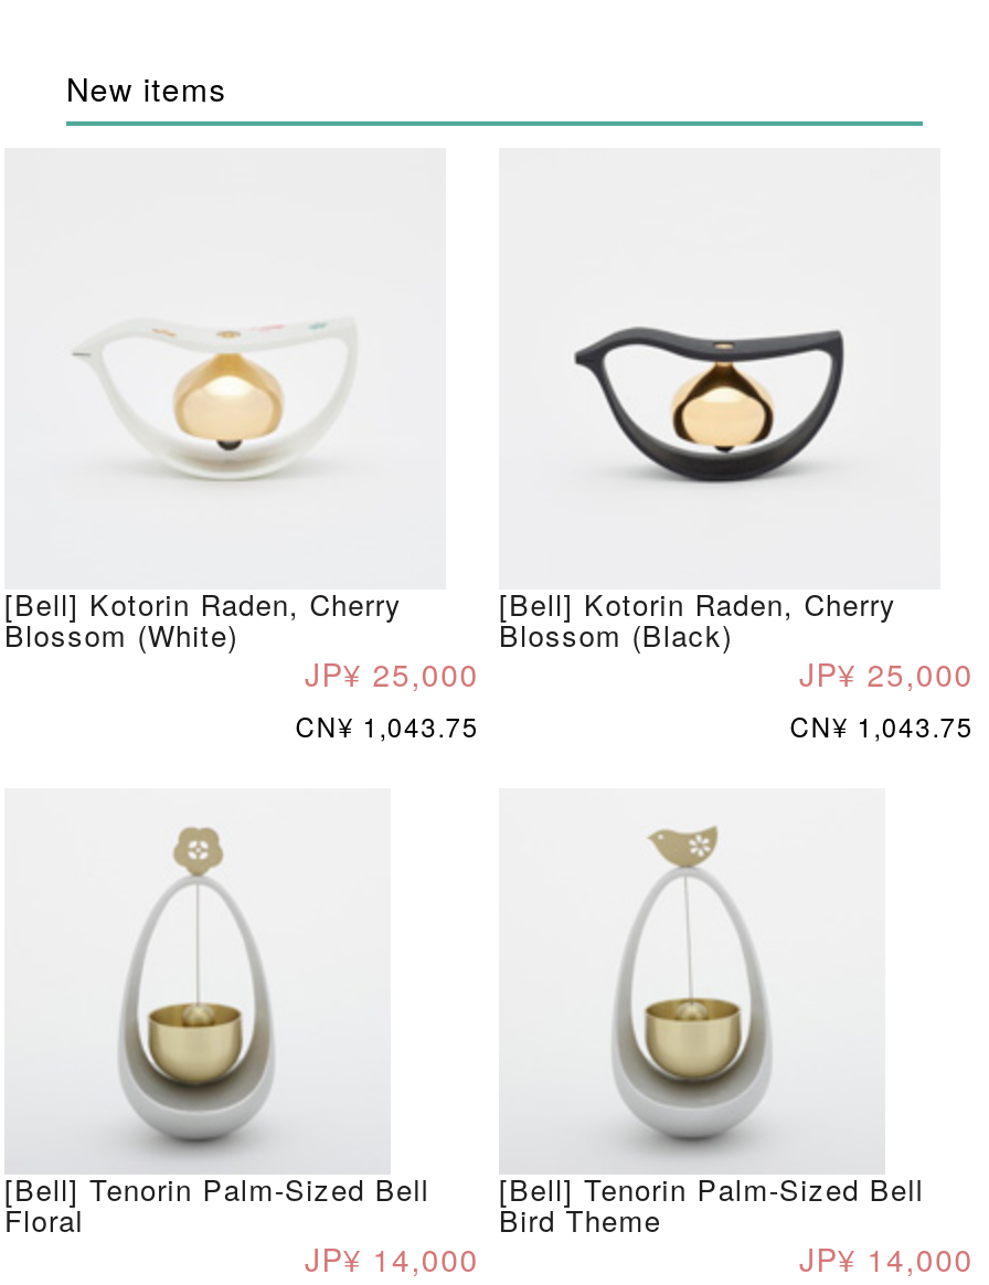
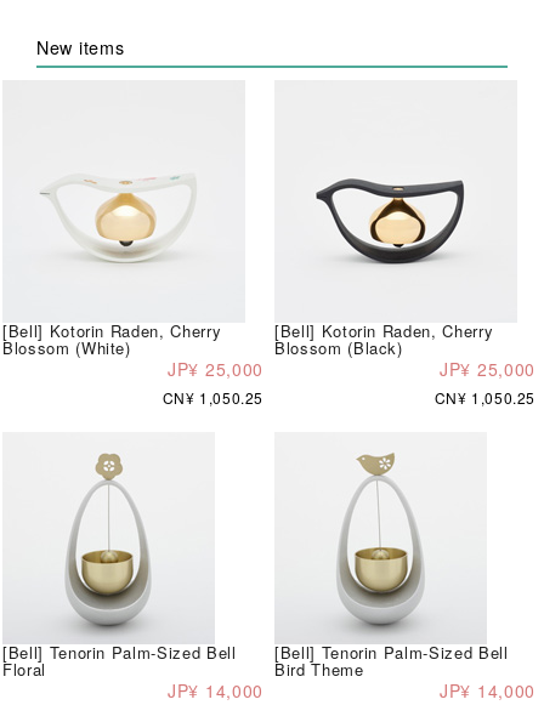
[295,706,479,743] CN¥ 1,043.75 -> [162,387,263,407] CN¥ 1,050.25
[790,706,974,743] CN¥ 1,043.75 -> [434,387,535,407] CN¥ 1,050.25

